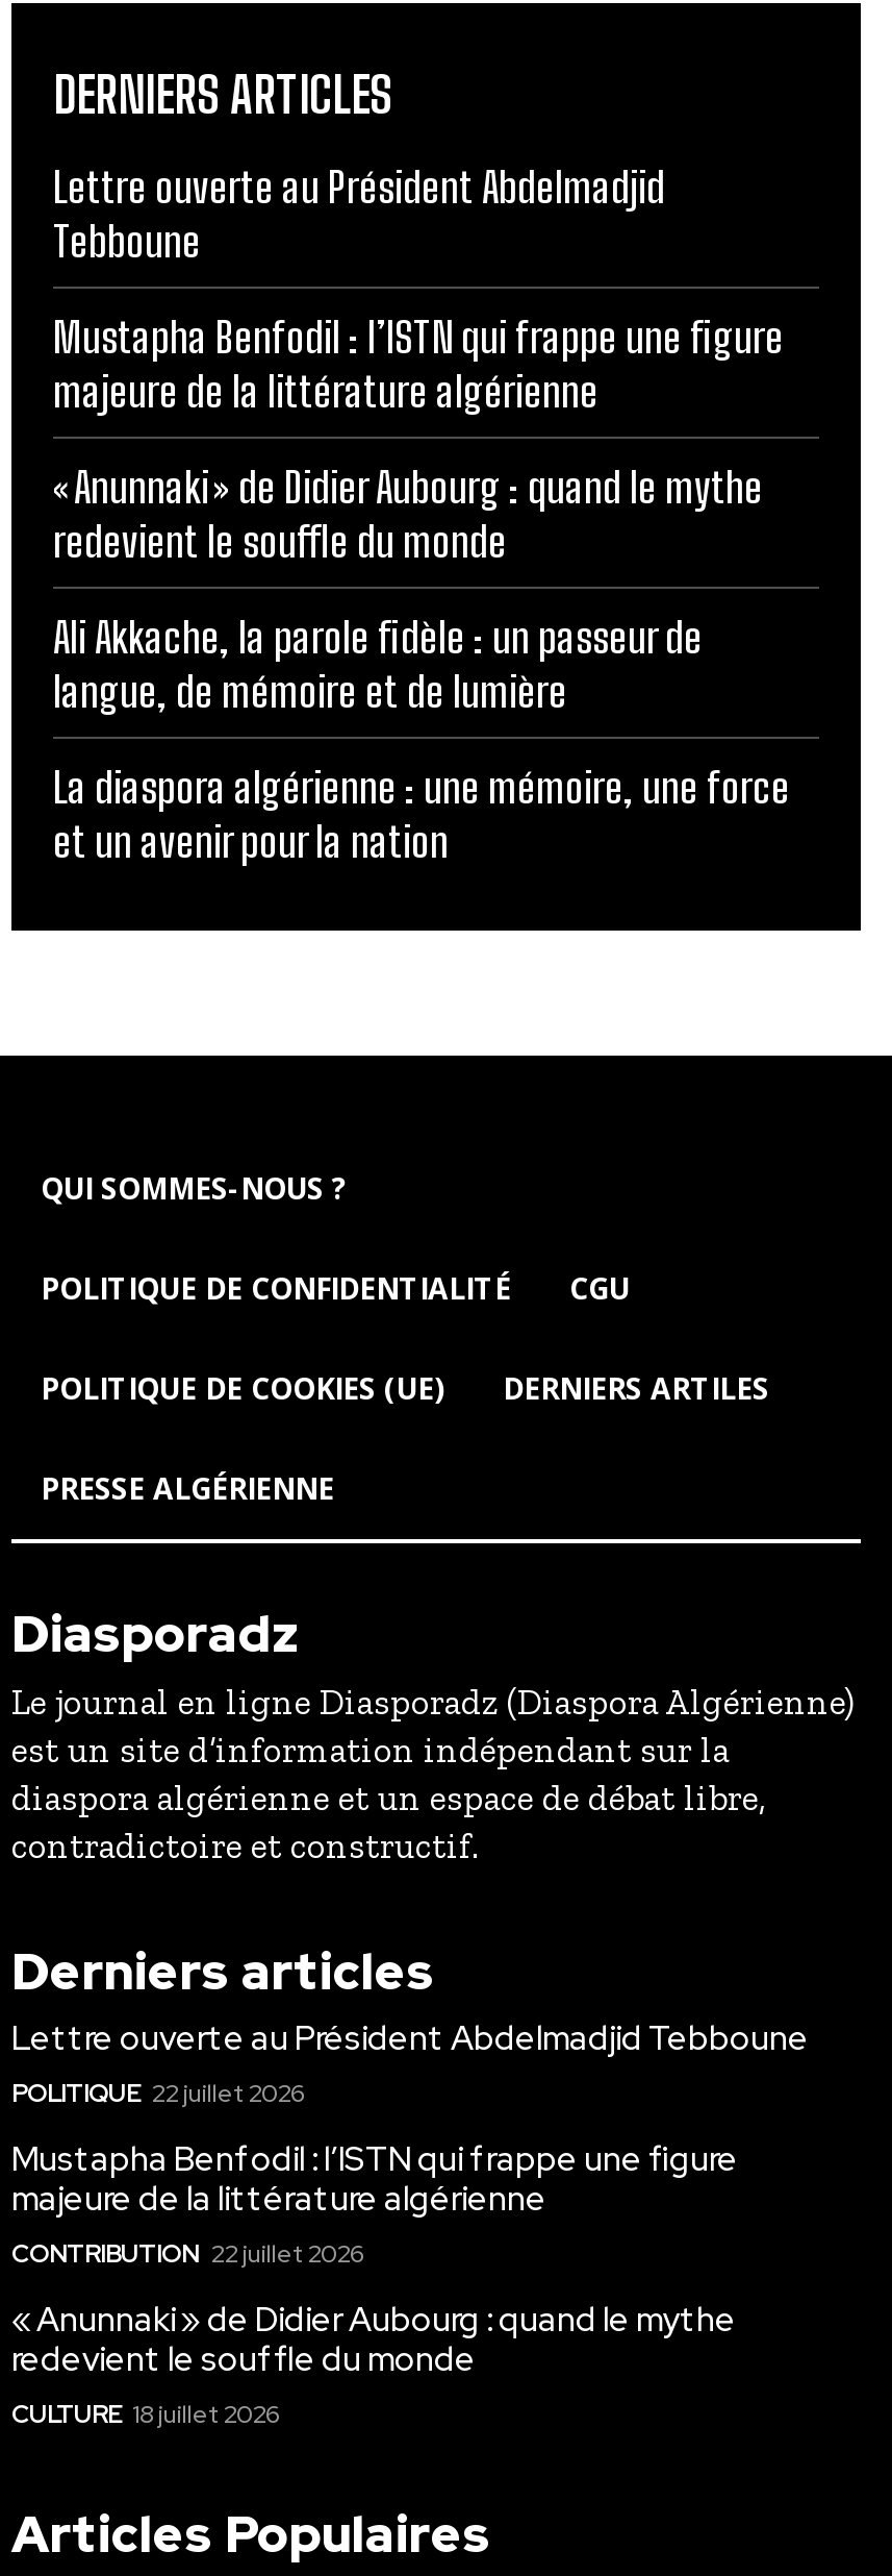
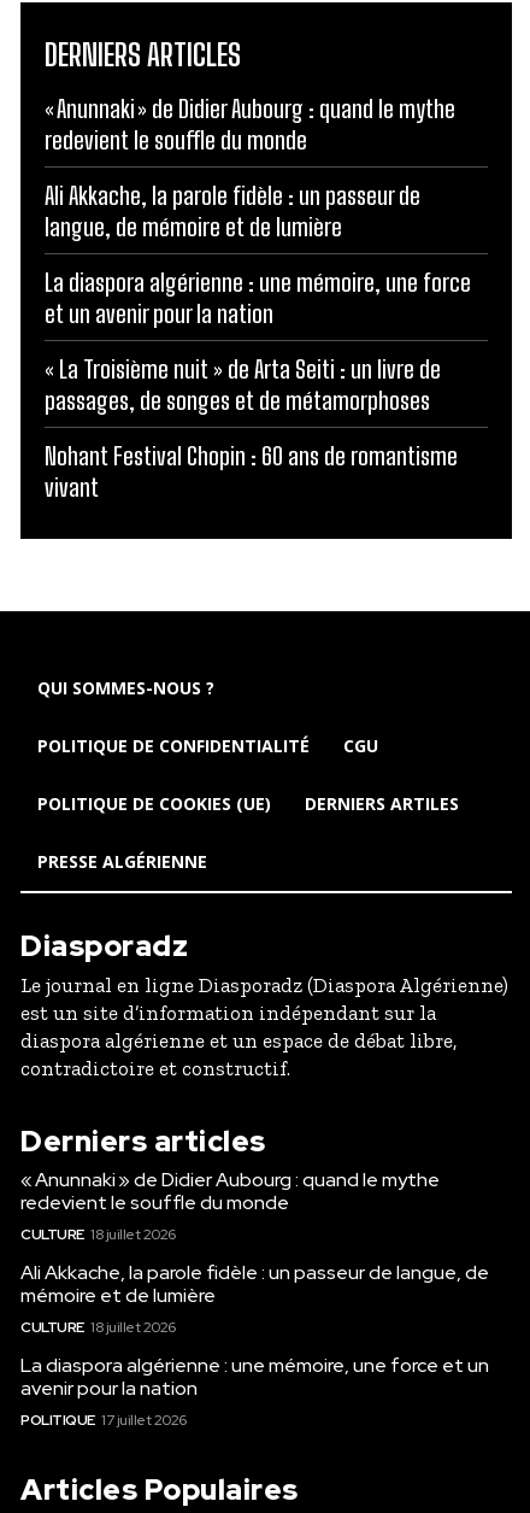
[53,163,784,417] Lettre ouverte au Président Abdelmadjid | Tebboune | Mustapha Benfodil : l’ISTN qui frappe une figure | majeure de la littérature algérienne -> none
moved [53,463,790,867] -> [45,94,471,328]: « Anunnaki » de Didier Aubourg : quand le mythe | redevient le souffle du monde | Ali Akkache, la parole fidèle : un passeur de | langue, de mémoire et de lumière | La diaspora algérienne : une mémoire, une force | et un avenir pour la nation
none -> [45,354,458,502] « La Troisième nuit » de Arta Seiti : un livre de | passages, de songes et de métamorphoses | Nohant Festival Chopin : 60 ans de romantisme | vivant
[11,2017,809,2272] Lettre ouverte au Président Abdelmadjid Tebboune | POLITIQUE 22 juillet 2026 | Mustapha Benfodil : l’ISTN qui frappe une figure | majeure de la littérature algérienne | CONTRIBUTION 22 juillet 2026 -> none
moved [11,2299,736,2432] -> [20,1167,440,1244]: « Anunnaki » de Didier Aubourg : quand le mythe | redevient le souffle du monde | CULTURE 18 juillet 2026
none -> [20,1260,489,1430] Ali Akkache, la parole fidèle : un passeur de langue, de | mémoire et de lumière | CULTURE 18 juillet 2026 | La diaspora algérienne : une mémoire, une force et un | avenir pour la nation | POLITIQUE 17 juillet 2026

